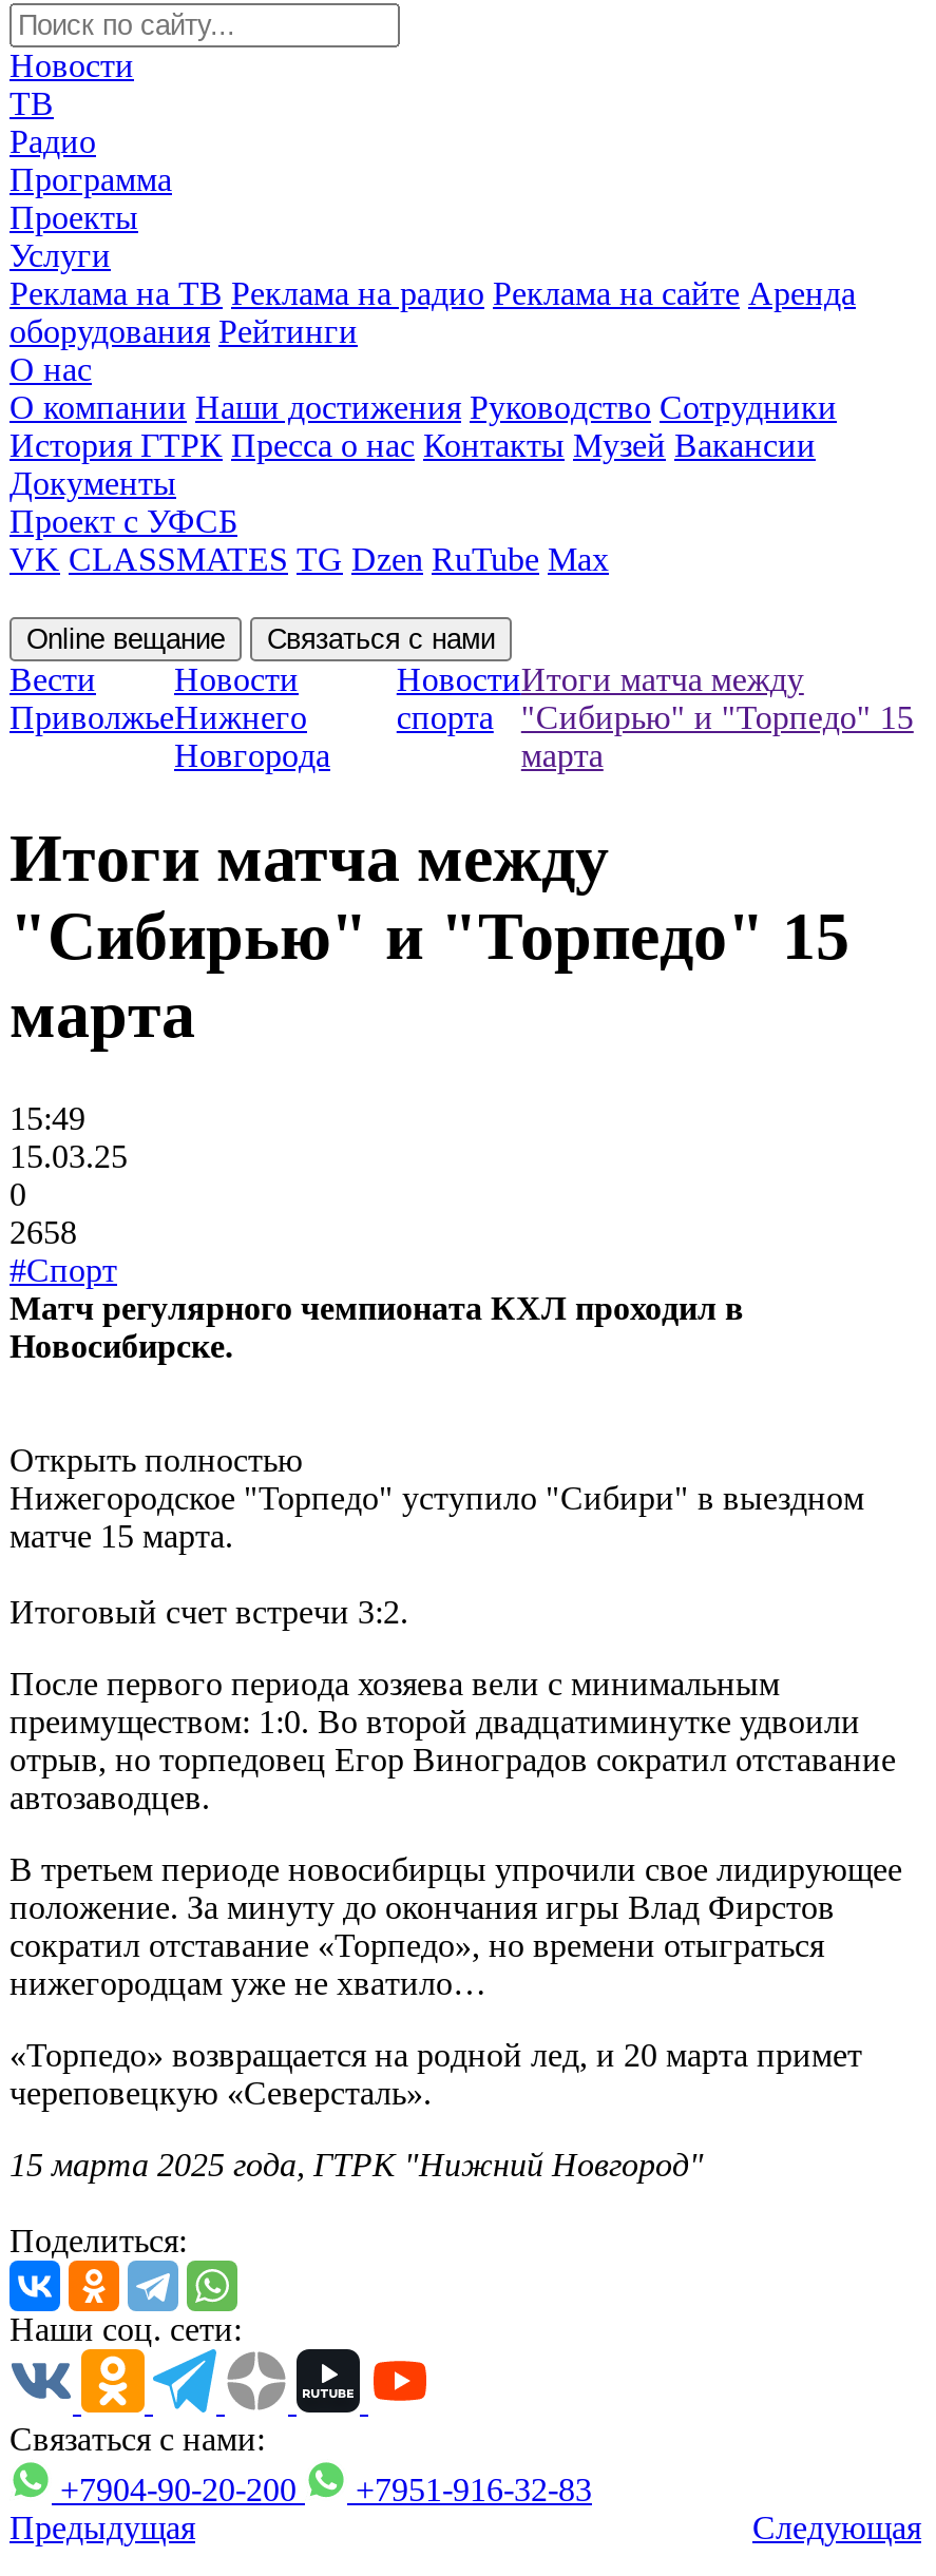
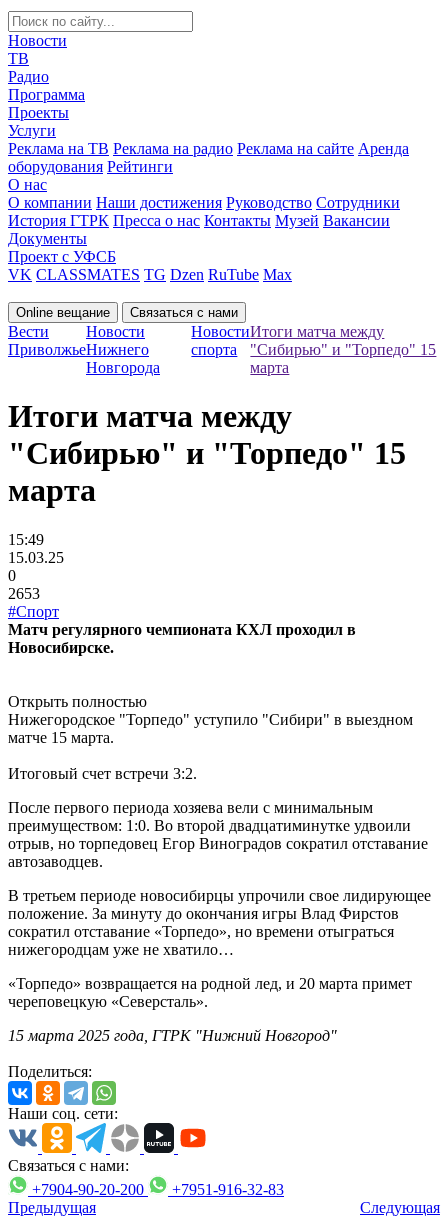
[9,1214,77,1250] 2658 -> [8,585,40,602] 2653

